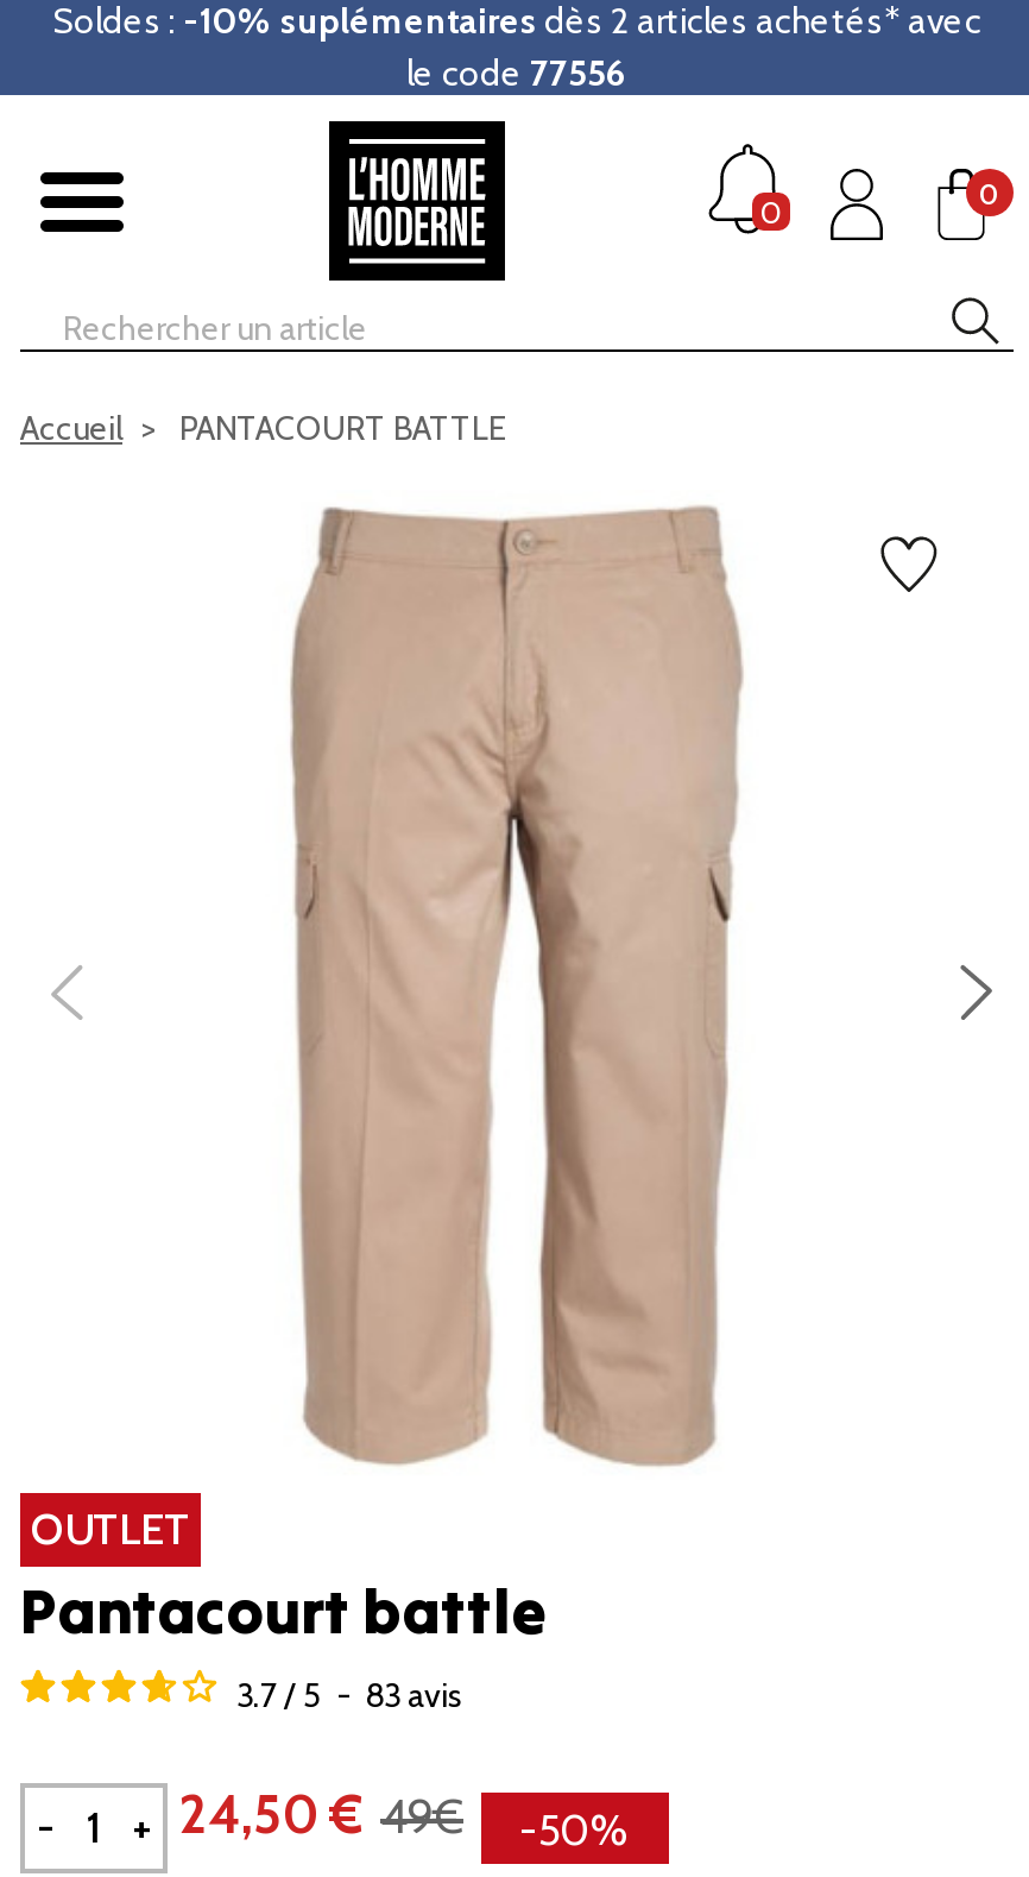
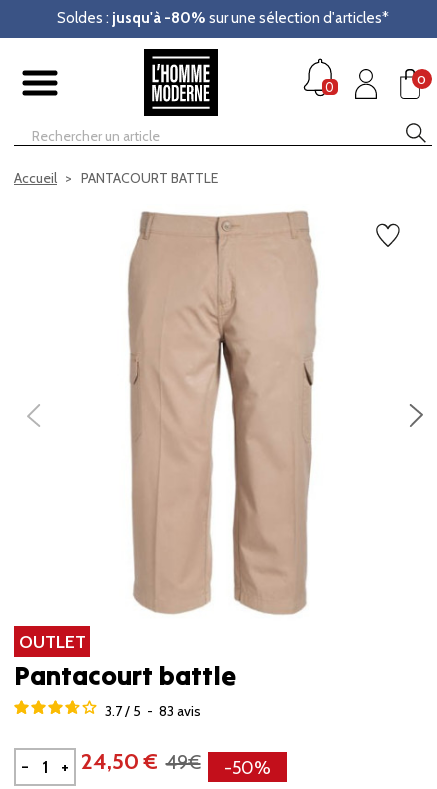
[52,0,981,95] Soldes : -10% suplémentaires dès 2 articles achetés* avec | le code 77556 -> [57,9,389,27] Soldes : jusqu'à -80% sur une sélection d'articles*

